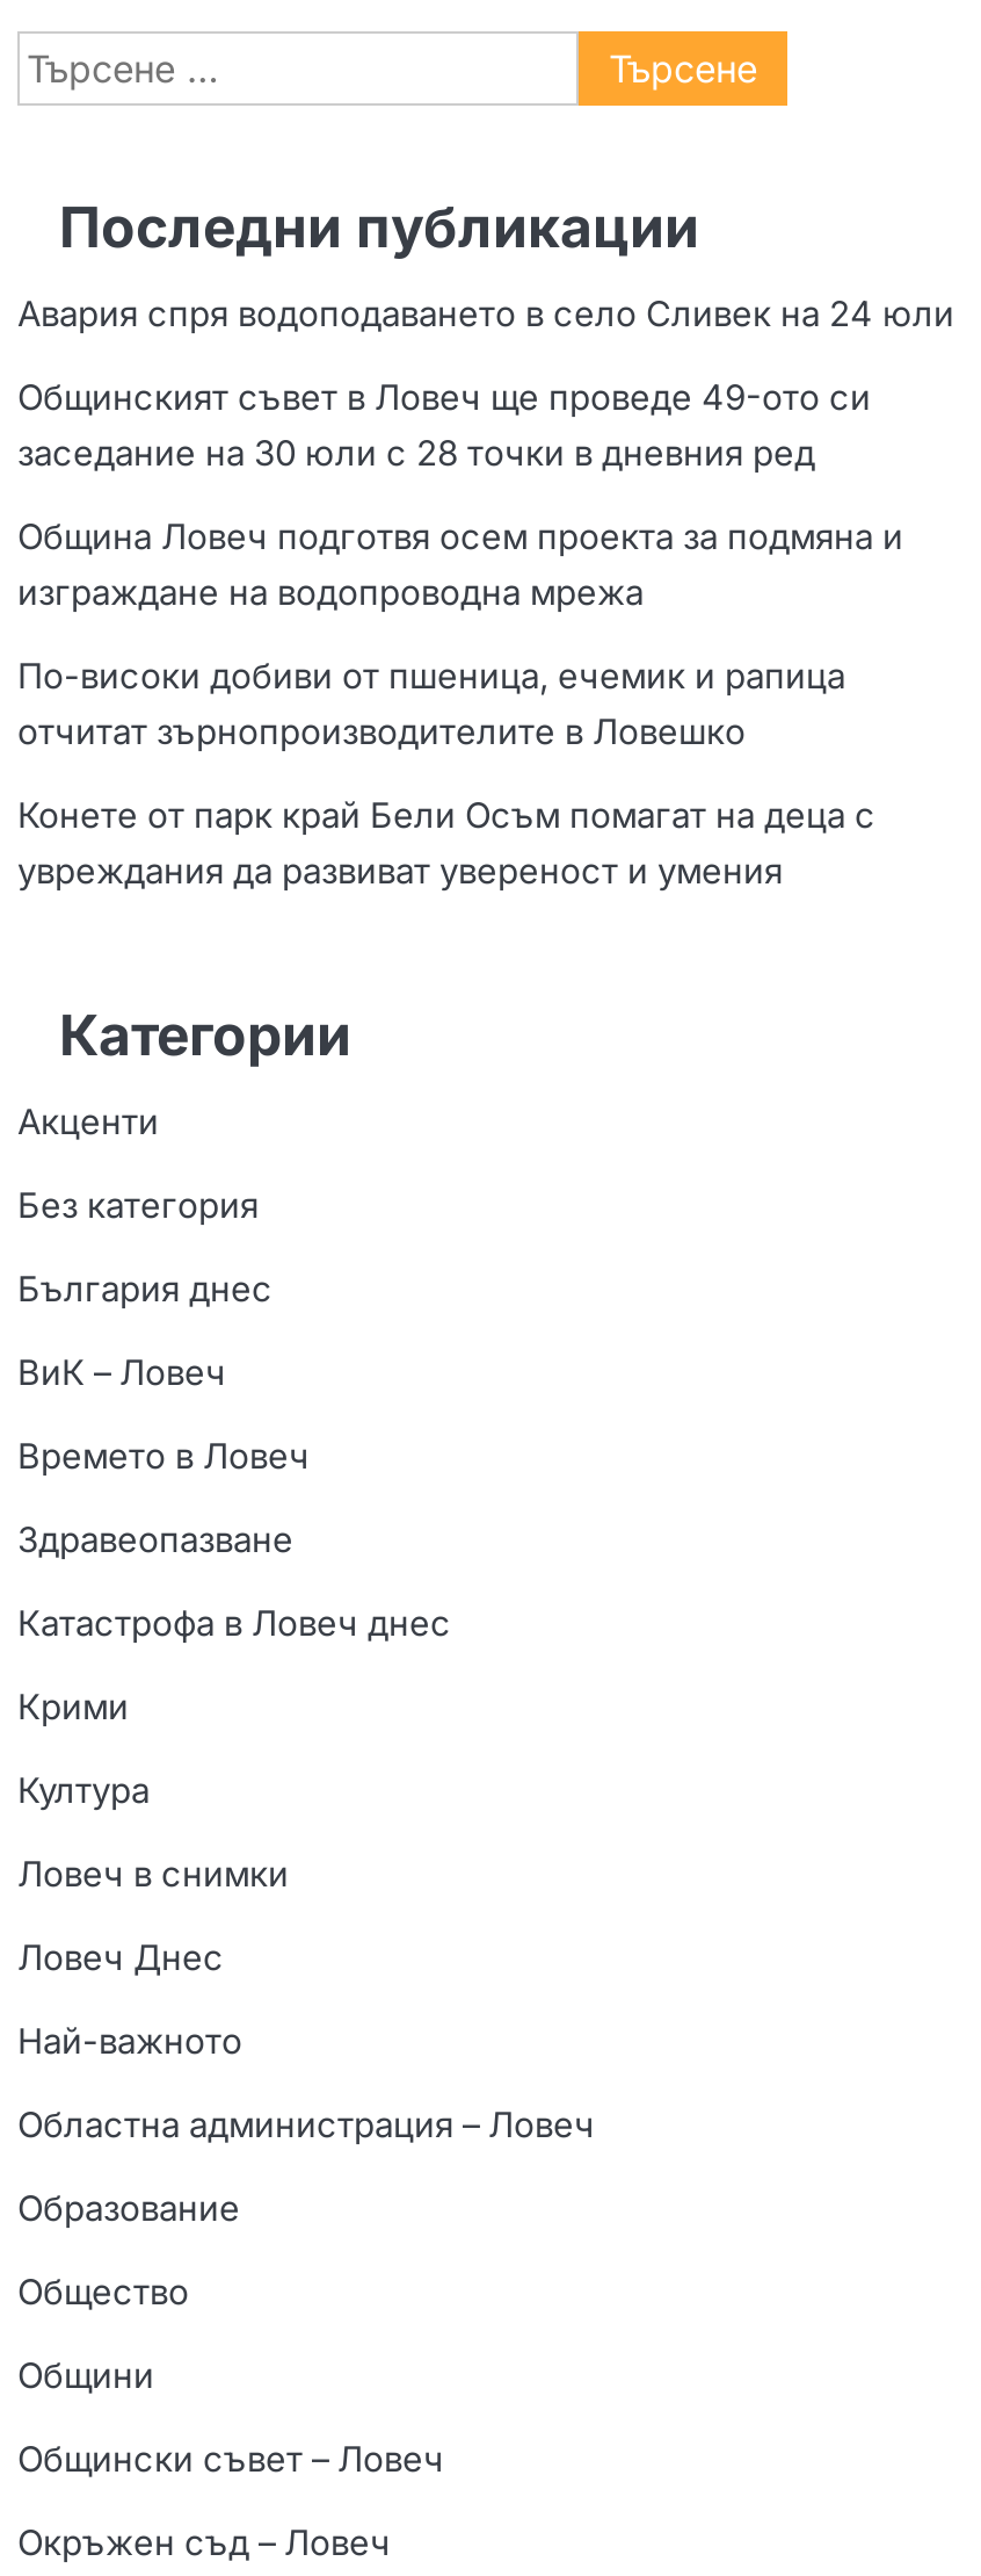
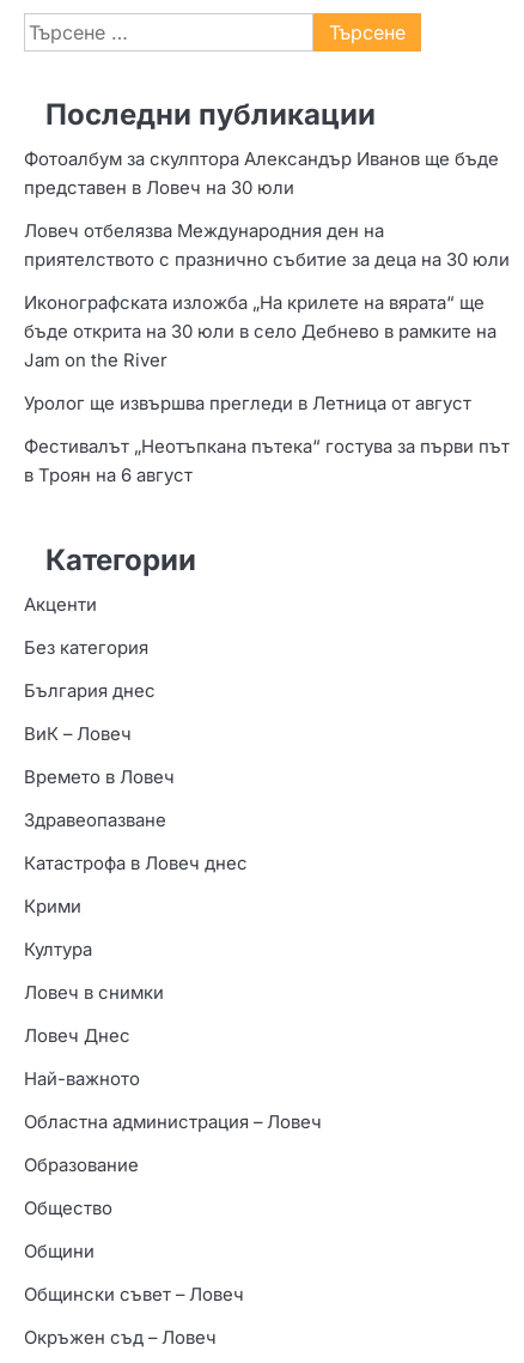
[17,295,954,337] Авария спря водоподаването в село Сливек на 24 юли -> [24,149,499,199] Фотоалбум за скулптора Александър Иванов ще бъде | представен в Ловеч на 30 юли
[17,378,871,476] Общинският съвет в Ловеч ще проведе 49-ото си | заседание на 30 юли с 28 точки в дневния ред -> [24,221,510,271] Ловеч отбелязва Международния ден на | приятелството с празнично събитие за деца на 30 юли
[17,518,903,615] Община Ловеч подготвя осем проекта за подмяна и | изграждане на водопроводна мрежа -> [24,293,496,372] Иконографската изложба „На крилете на вярата“ ще | бъде открита на 30 юли в село Дебнево в рамките на | Jam on the River
[17,657,845,755] По-високи добиви от пшеница, ечемик и рапица | отчитат зърнопроизводителите в Ловешко -> [24,393,471,415] Уролог ще извършва прегледи в Летница от август
[17,796,875,894] Конете от парк край Бели Осъм помагат на деца с | увреждания да развиват увереност и умения -> [24,437,510,487] Фестивалът „Неотъпкана пътека“ гостува за първи път | в Троян на 6 август

